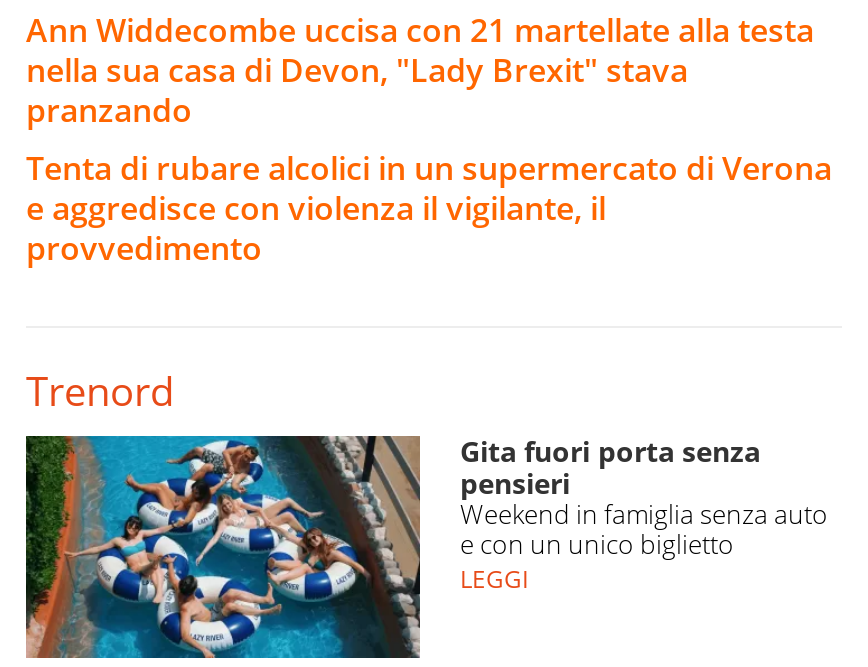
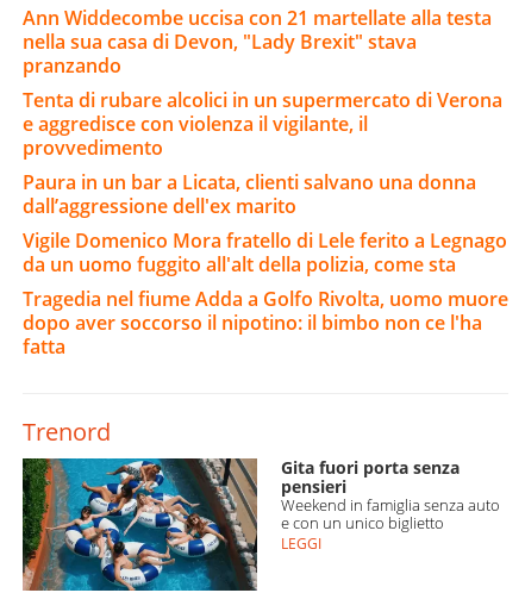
none -> [23,169,508,360] Paura in un bar a Licata, clienti salvano una donna | dall’aggressione dell'ex marito | Vigile Domenico Mora fratello di Lele ferito a Legnago | da un uomo fuggito all'alt della polizia, come sta | Tragedia nel fiume Adda a Golfo Rivolta, uomo muore | dopo aver soccorso il nipotino: il bimbo non ce l'ha | fatta

